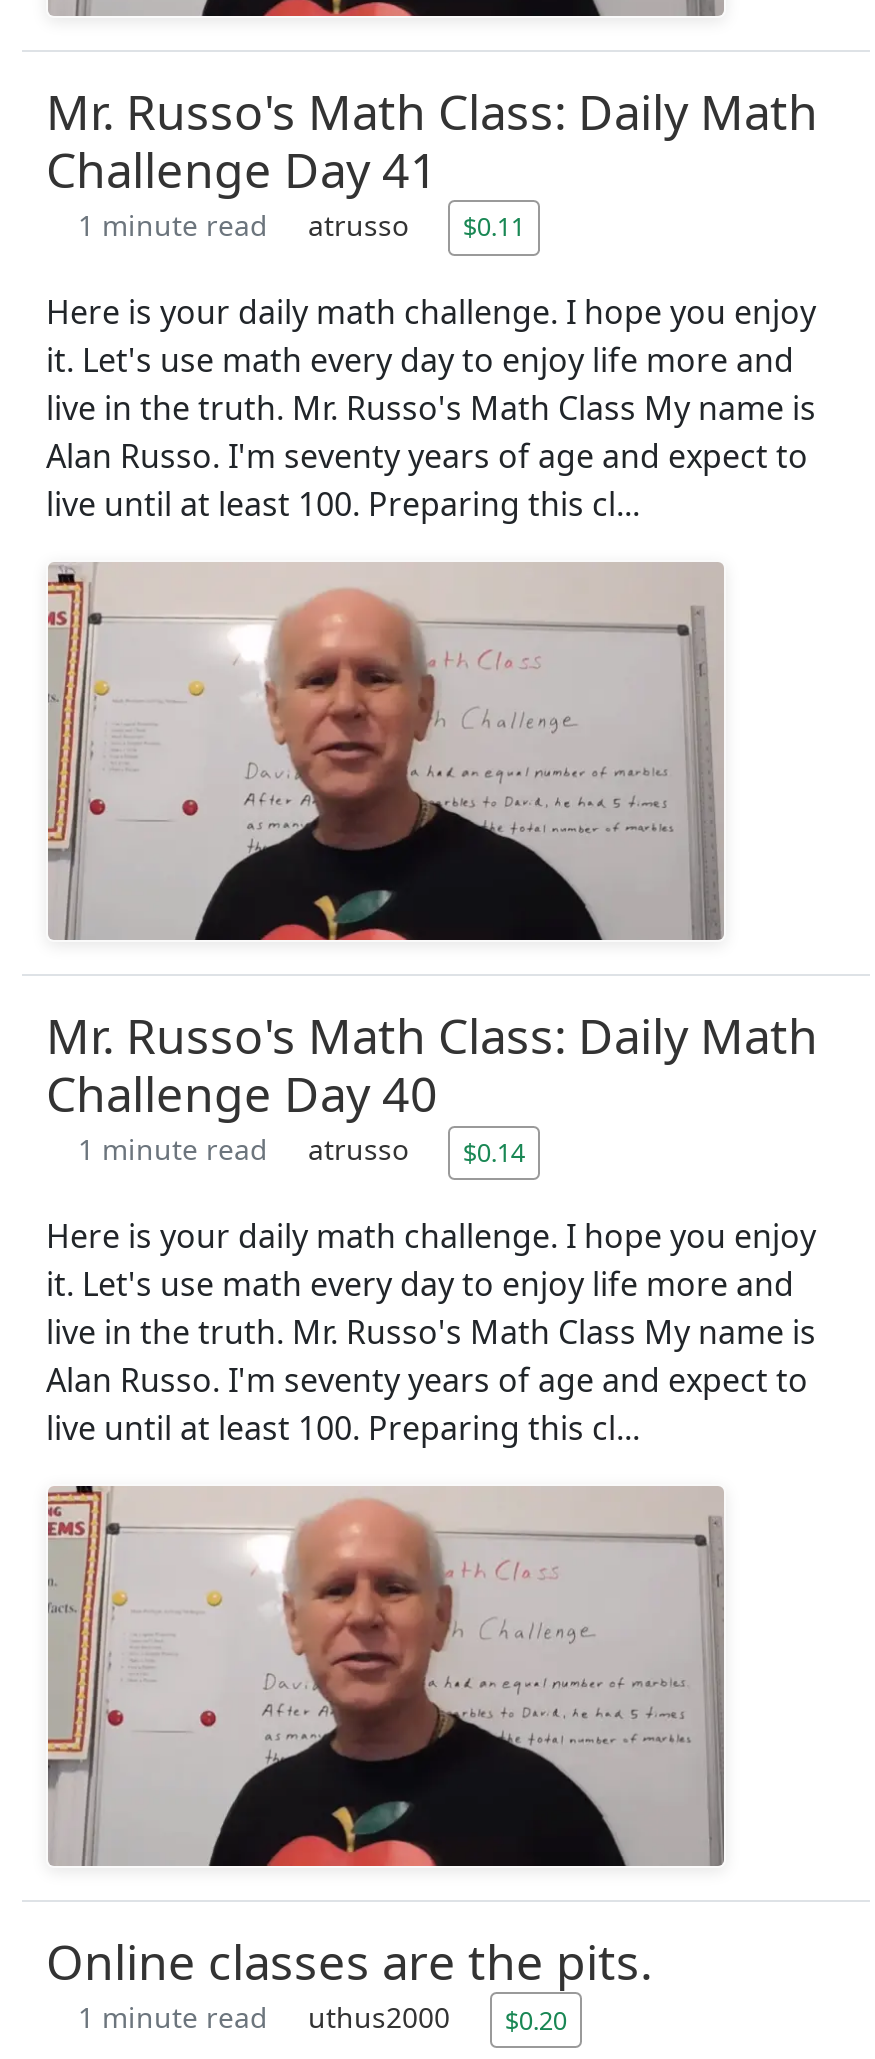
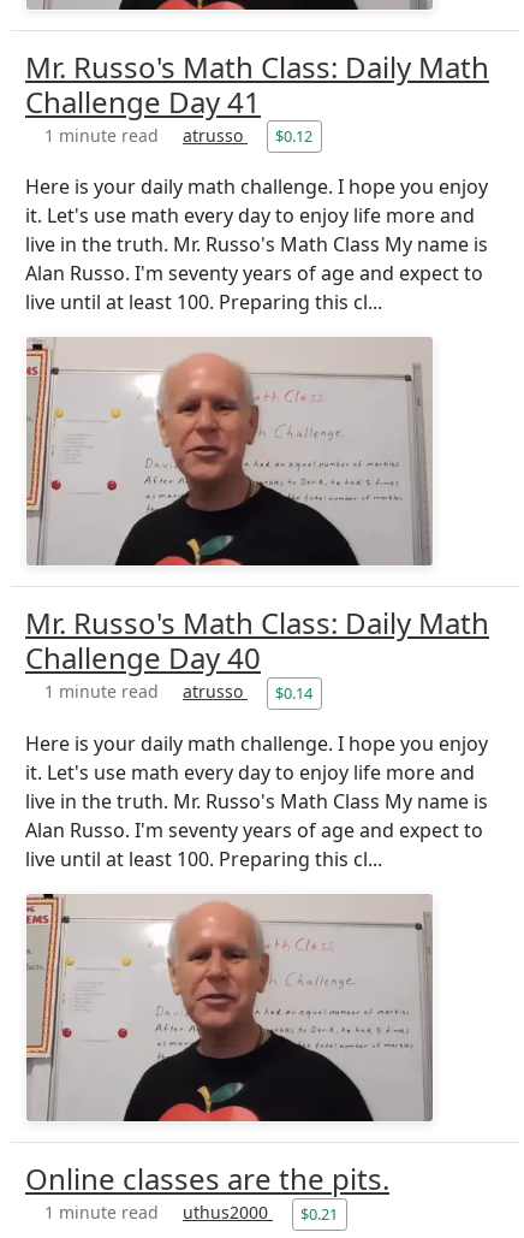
[78,205,525,245] 1 minute read atrusso $0.11 -> [44,123,313,147] 1 minute read atrusso $0.12
[78,1997,567,2037] 1 minute read uthus2000 $0.20 -> [44,1201,338,1225] 1 minute read uthus2000 $0.21

